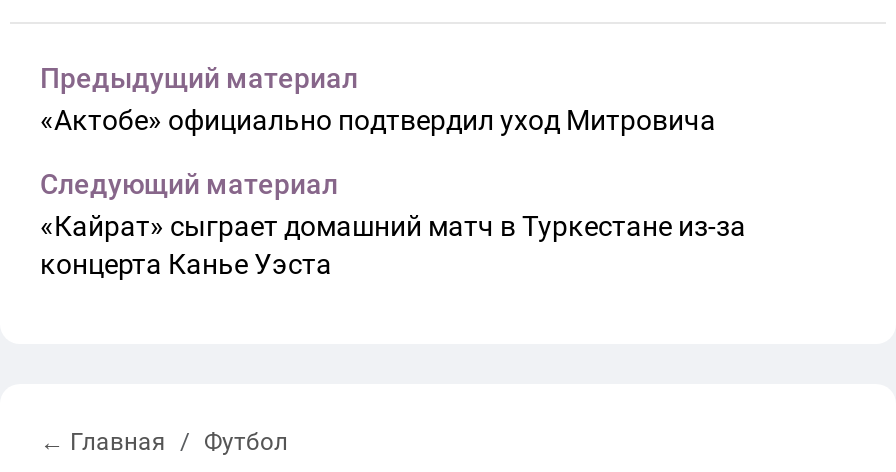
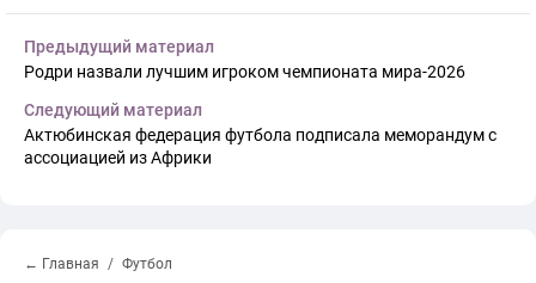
[40,105,716,137] «Актобе» официально подтвердил уход Митровича -> [24,62,465,82] Родри назвали лучшим игроком чемпионата мира-2026
[40,211,746,281] «Кайрат» сыграет домашний матч в Туркестане из-за | концерта Канье Уэста -> [24,126,497,168] Актюбинская федерация футбола подписала меморандум с | ассоциацией из Африки

